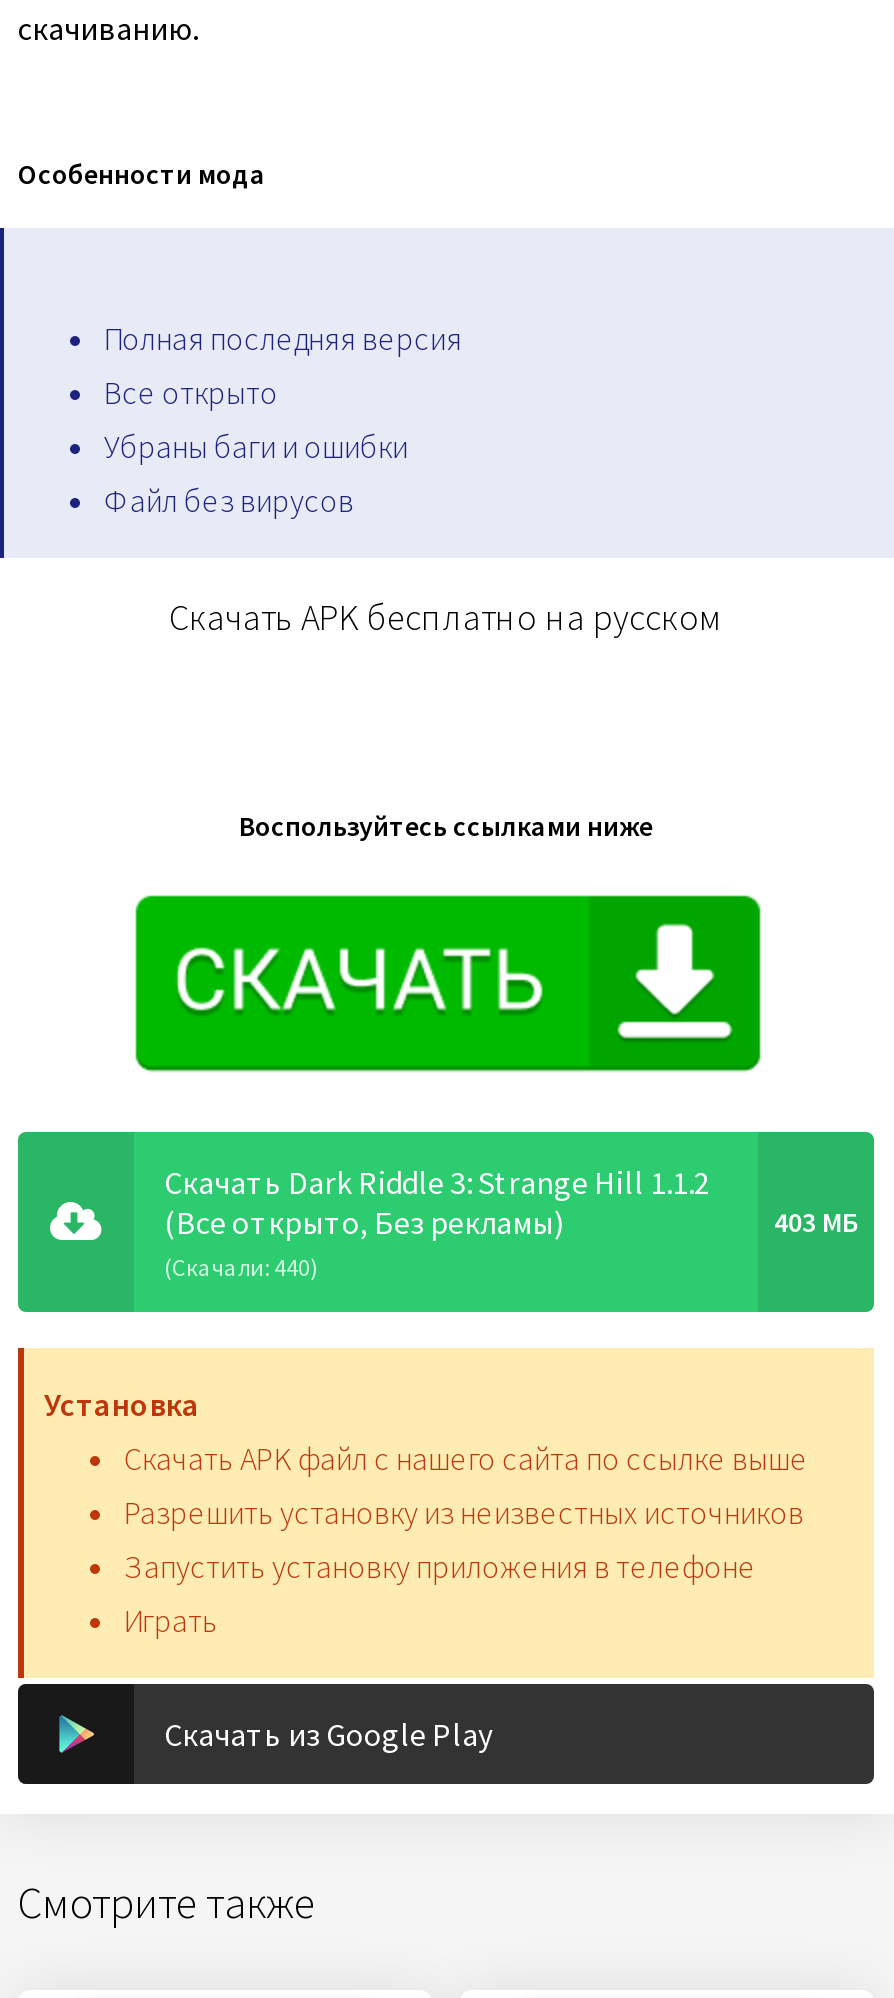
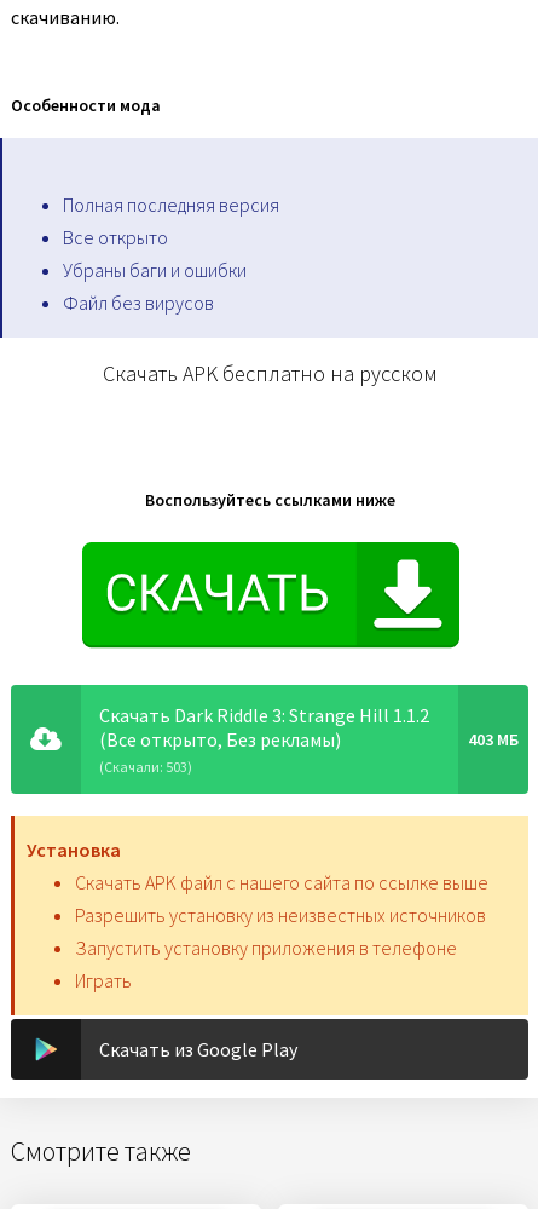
[164,1252,318,1282] (Скачали: 440) -> [99,758,192,776] (Скачали: 503)

